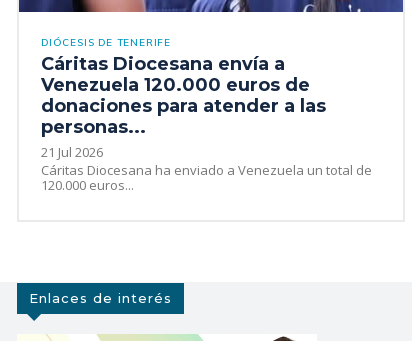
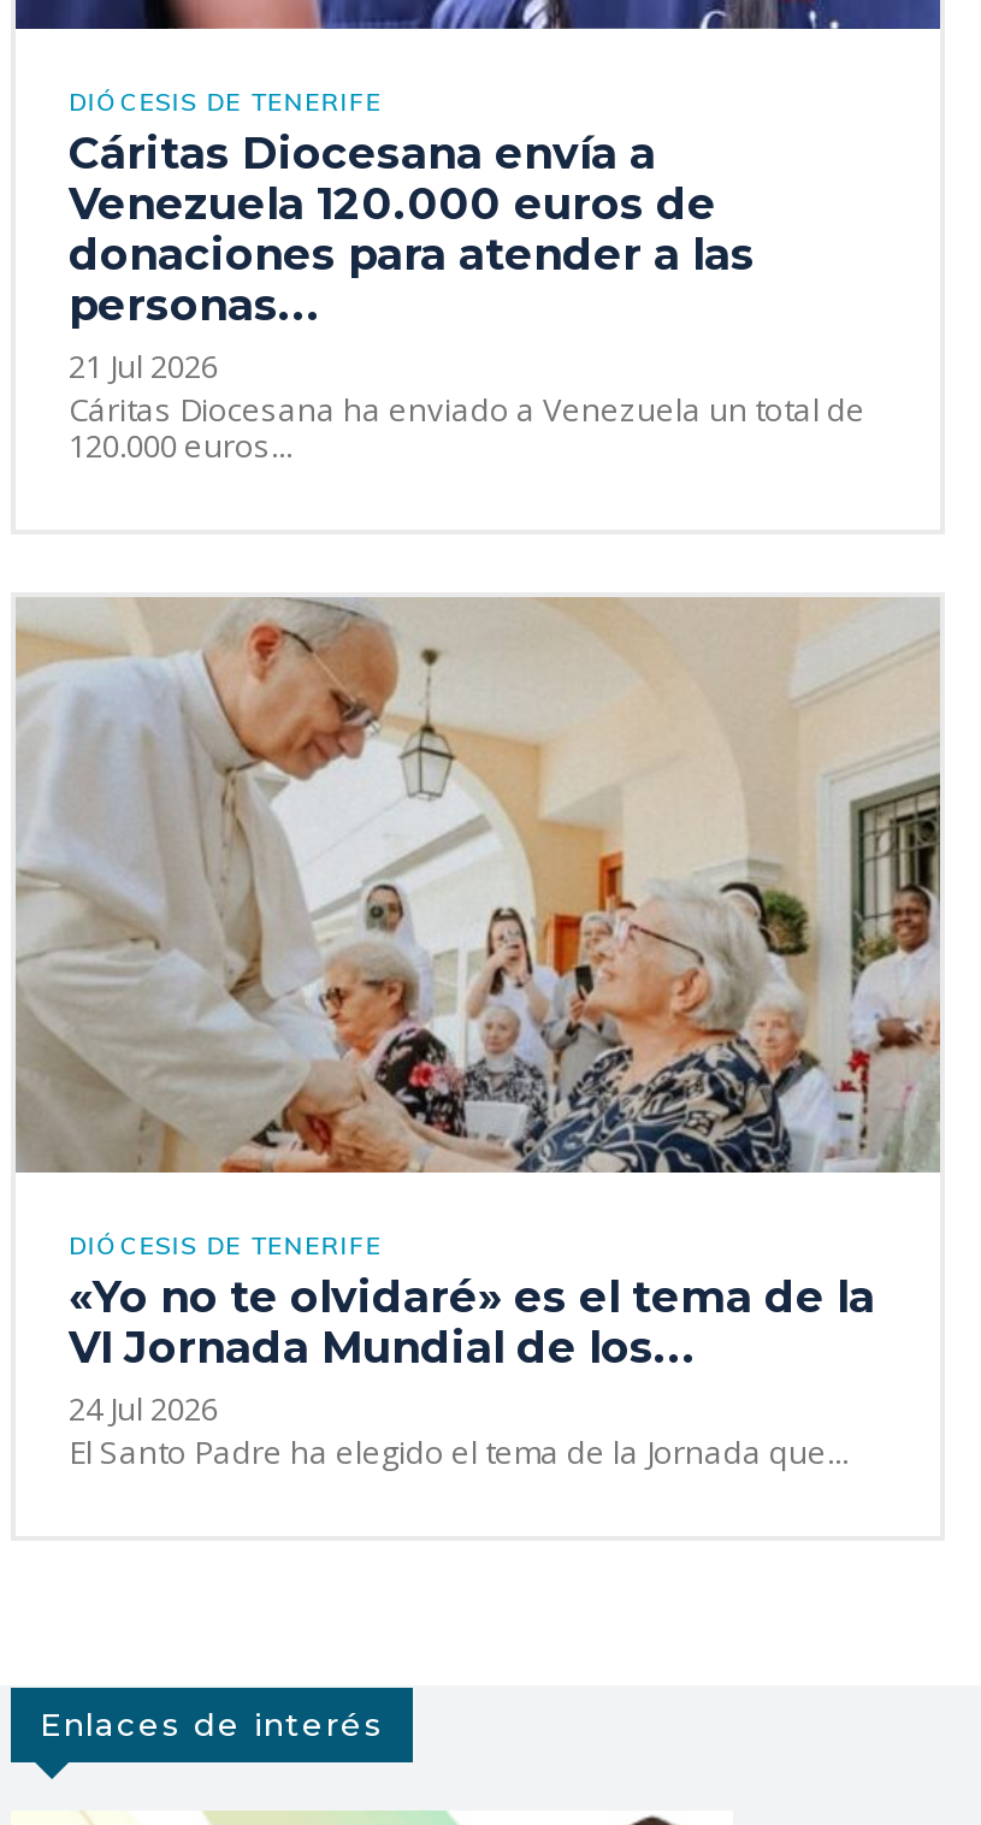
none -> [13,595,942,1472] [image] | DIÓCESIS DE TENERIFE | «Yo no te olvidaré» es el tema de la | VI Jornada Mundial de los... | 24 Jul 2026 | El Santo Padre ha elegido el tema de la Jornada que...

